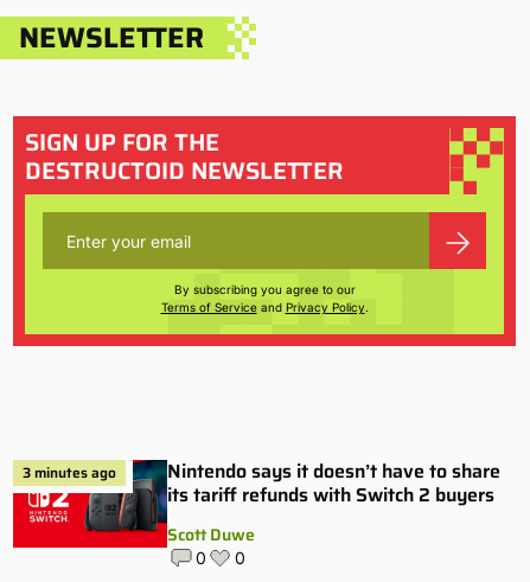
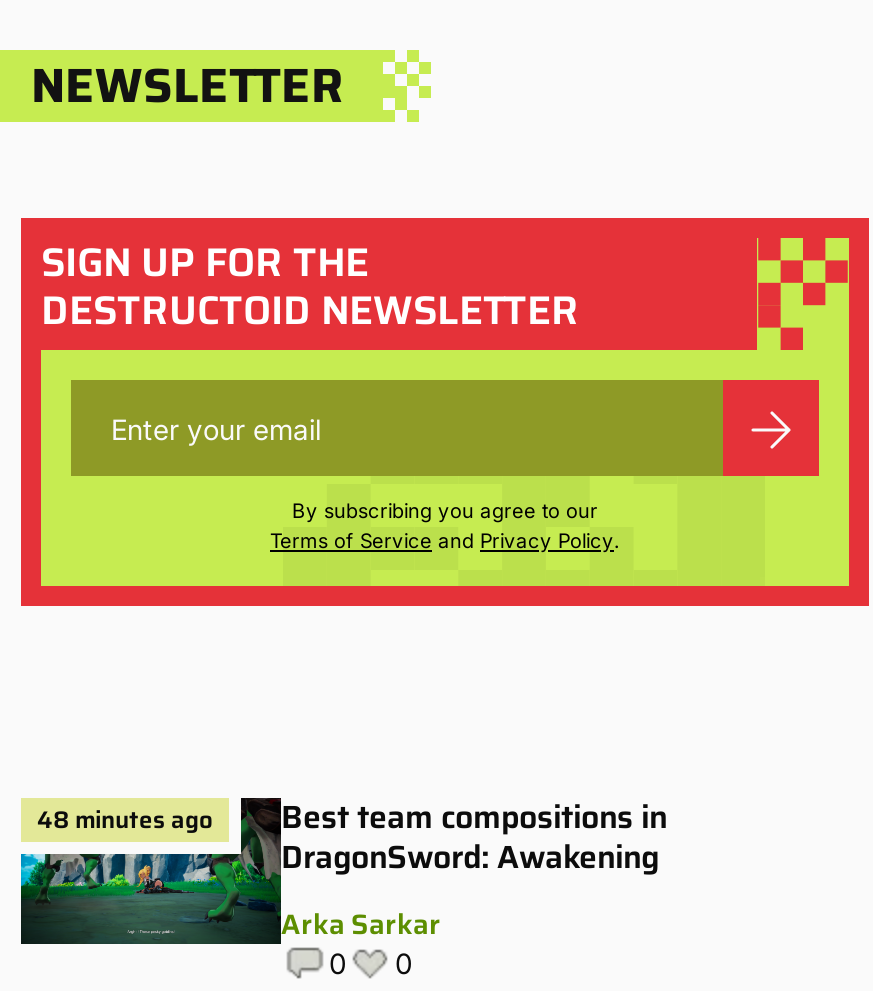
[12,457,500,549] [image] | 3 minutes ago | Nintendo says it doesn’t have to share | its tariff refunds with Switch 2 buyers | Scott Duwe -> [19,793,667,947] [image] | 48 minutes ago | Best team compositions in | DragonSword: Awakening | Arka Sarkar

